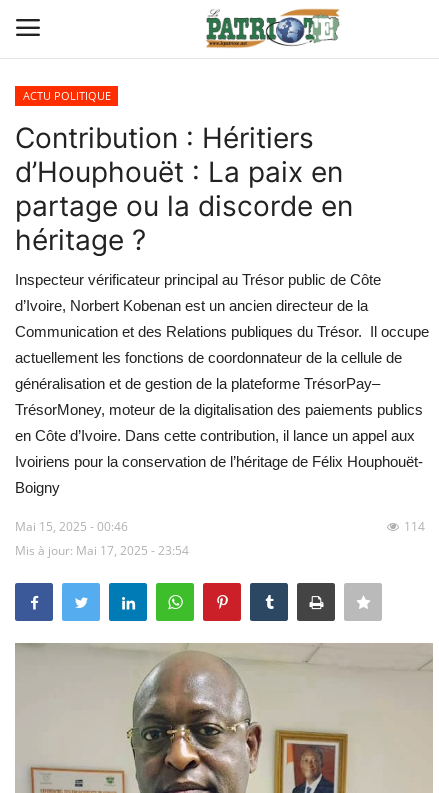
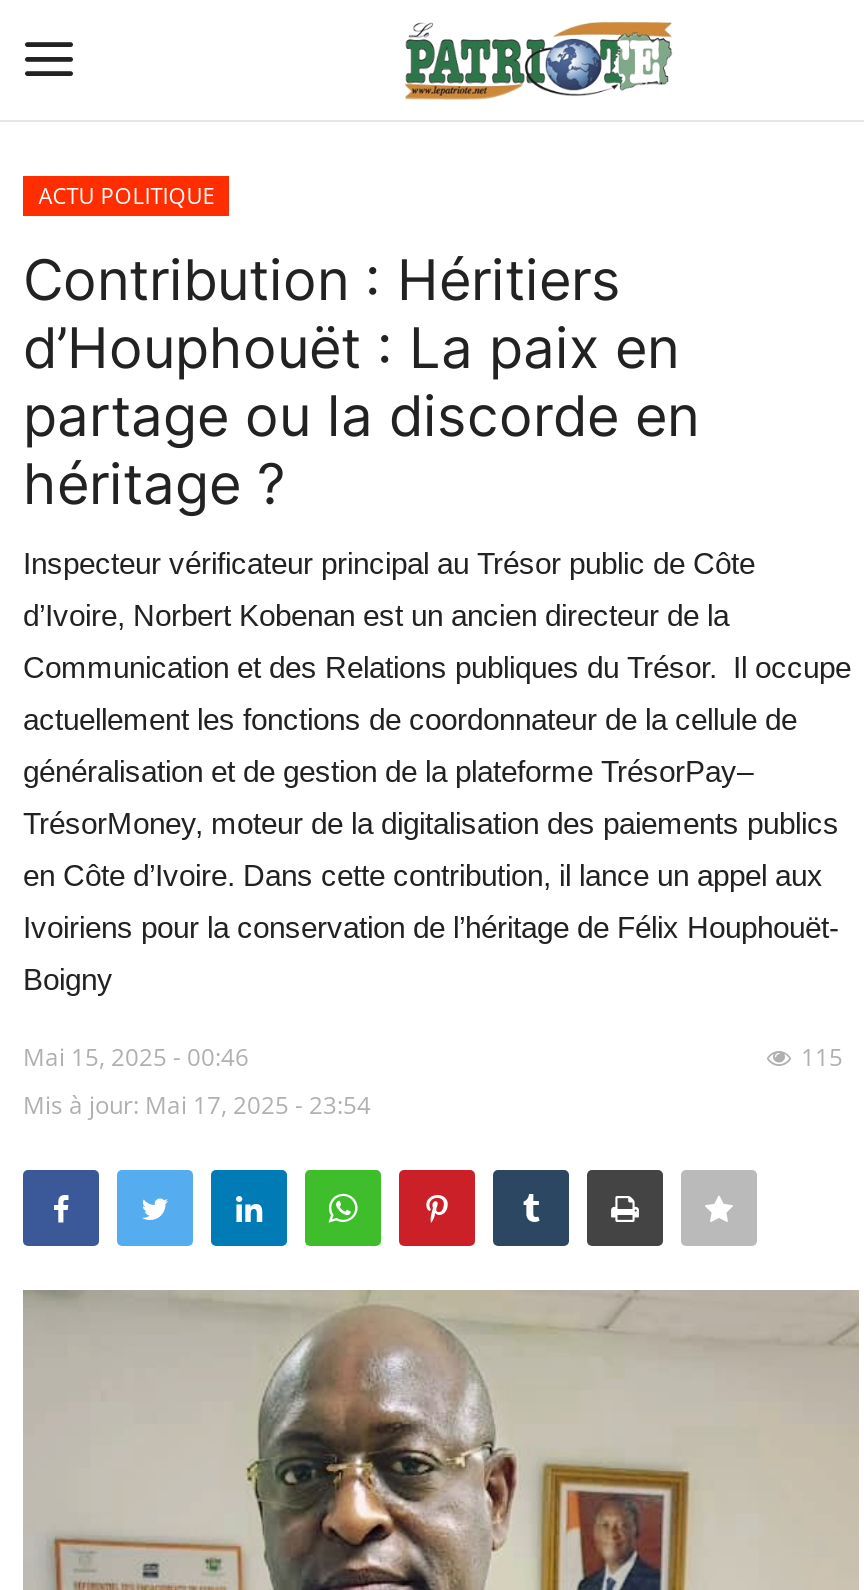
[404,518,425,535] 114 -> [801,1040,843,1074] 115

